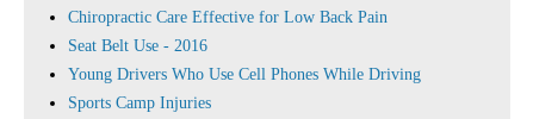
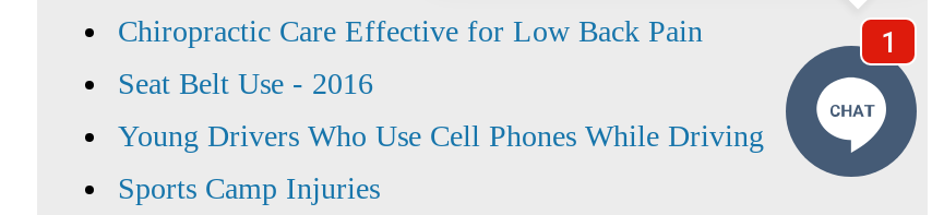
none -> [784,17,919,179] [image]

